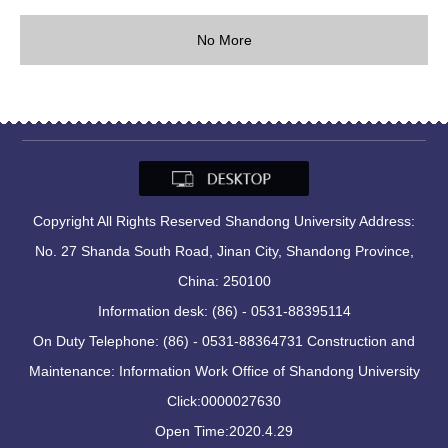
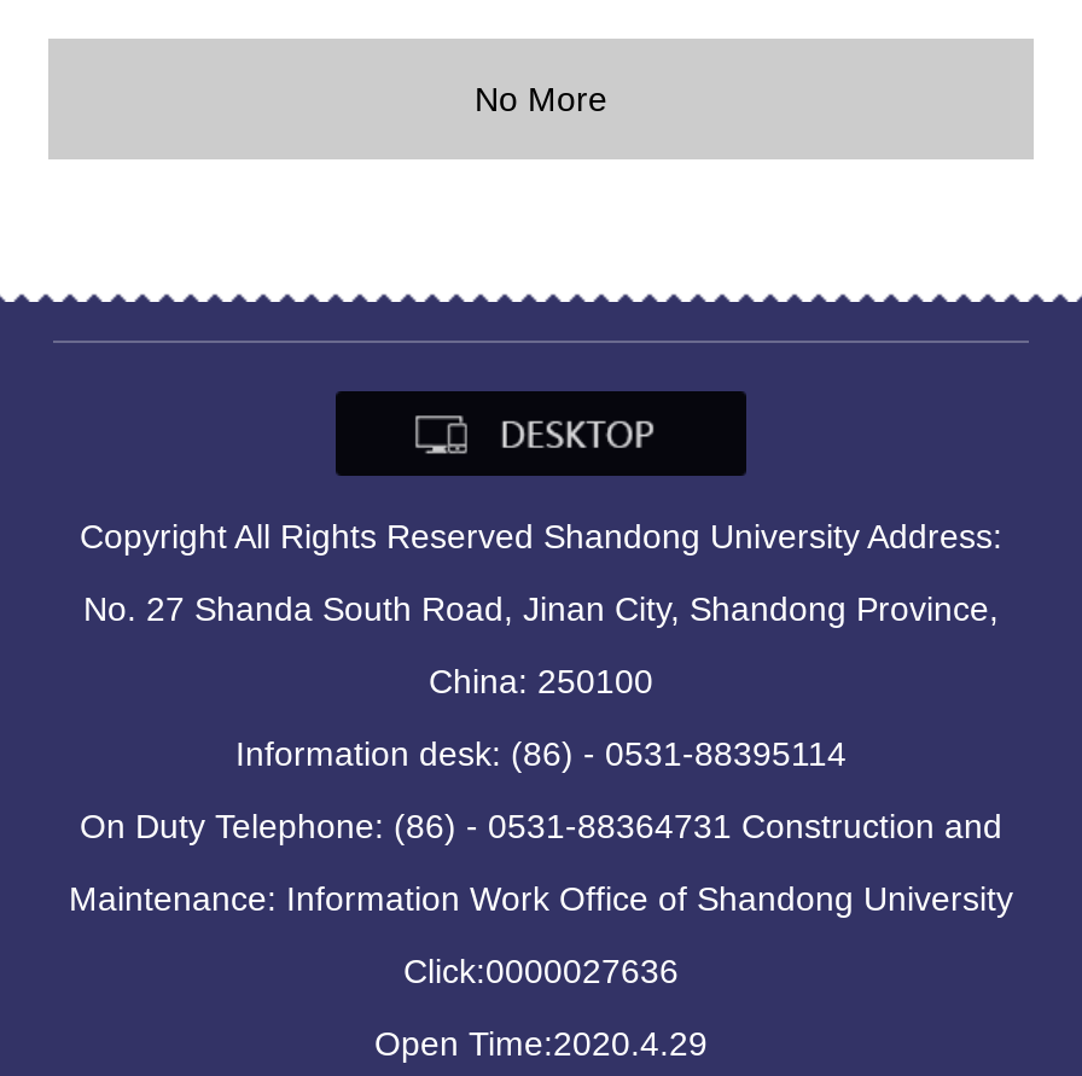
[167,393,281,409] Click:0000027630 -> [403,953,679,991] Click:0000027636

